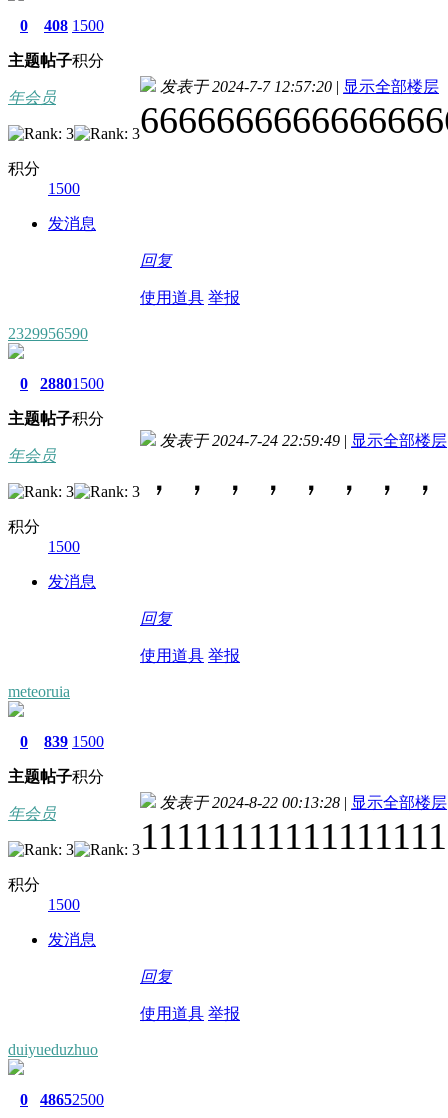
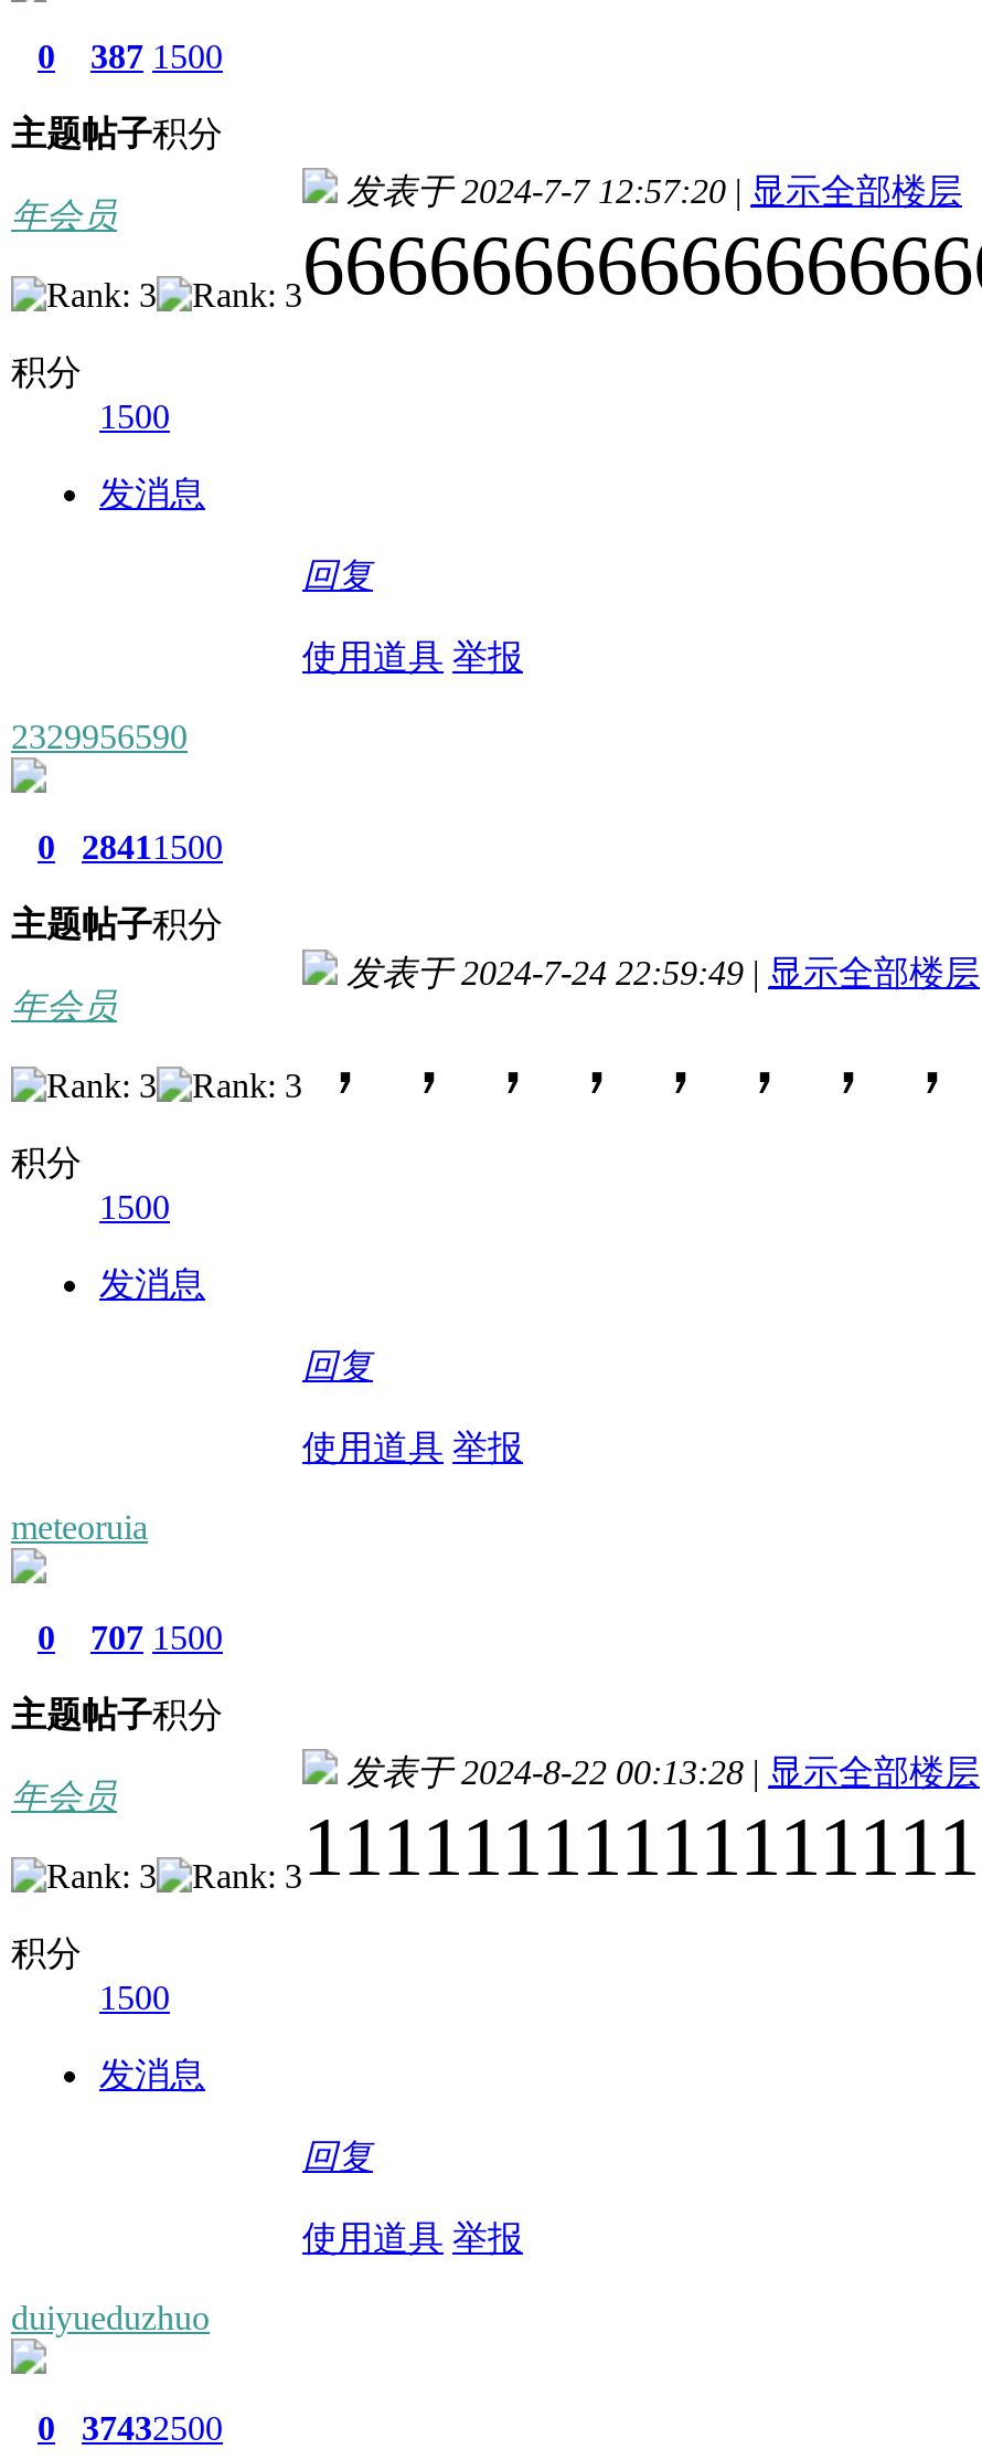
[20,17,104,34] 0 408 1500 -> [38,37,223,75] 0 387 1500
[20,375,104,392] 0 2880 1500 -> [38,828,223,865] 0 2841 1500
[20,733,104,750] 0 839 1500 -> [38,1618,223,1656] 0 707 1500
[20,1091,104,1108] 0 4865 2500 -> [38,2409,223,2446] 0 3743 2500

